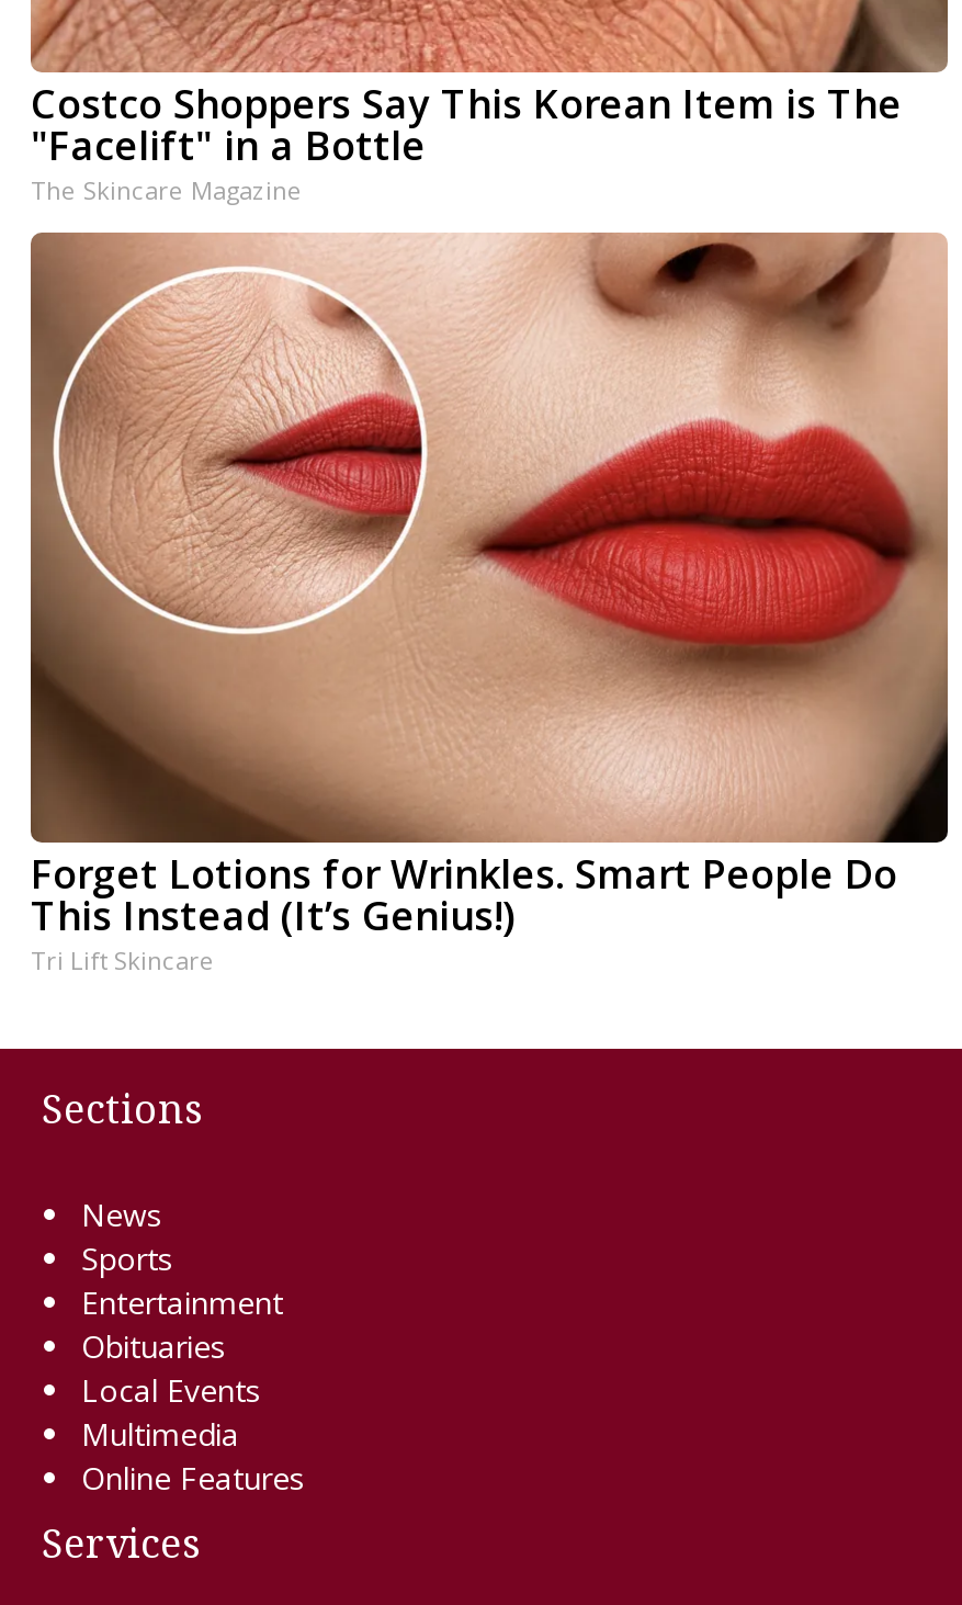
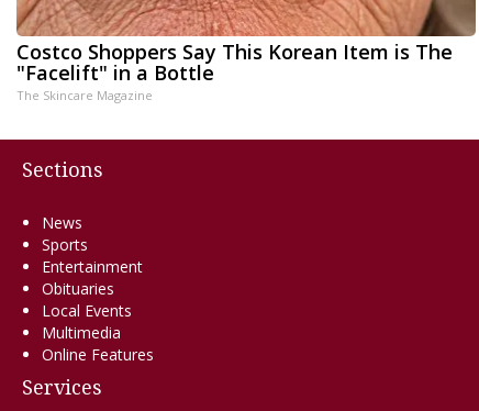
[29,230,950,977] [image] | Forget Lotions for Wrinkles. Smart People Do | This Instead (It’s Genius!) | Tri Lift Skincare -> none

